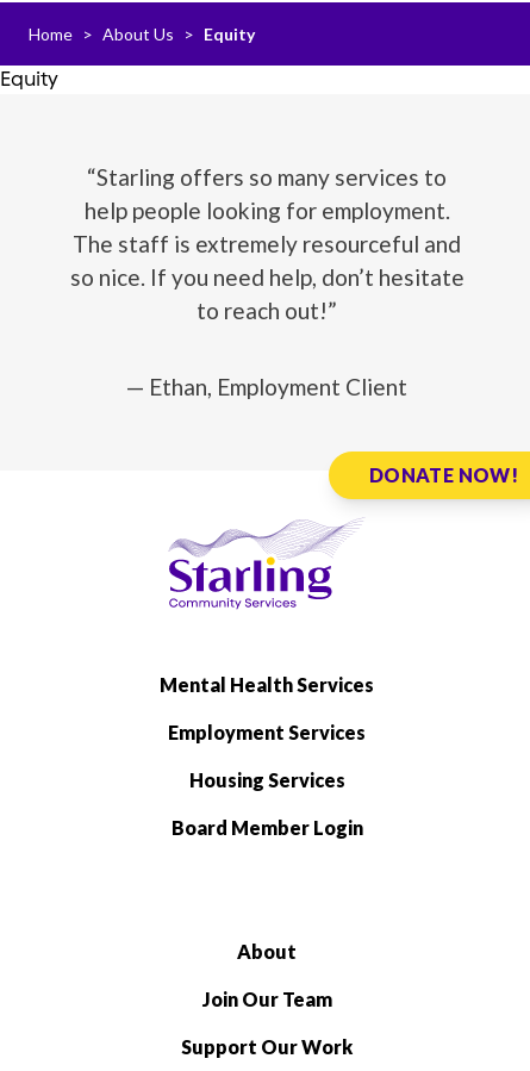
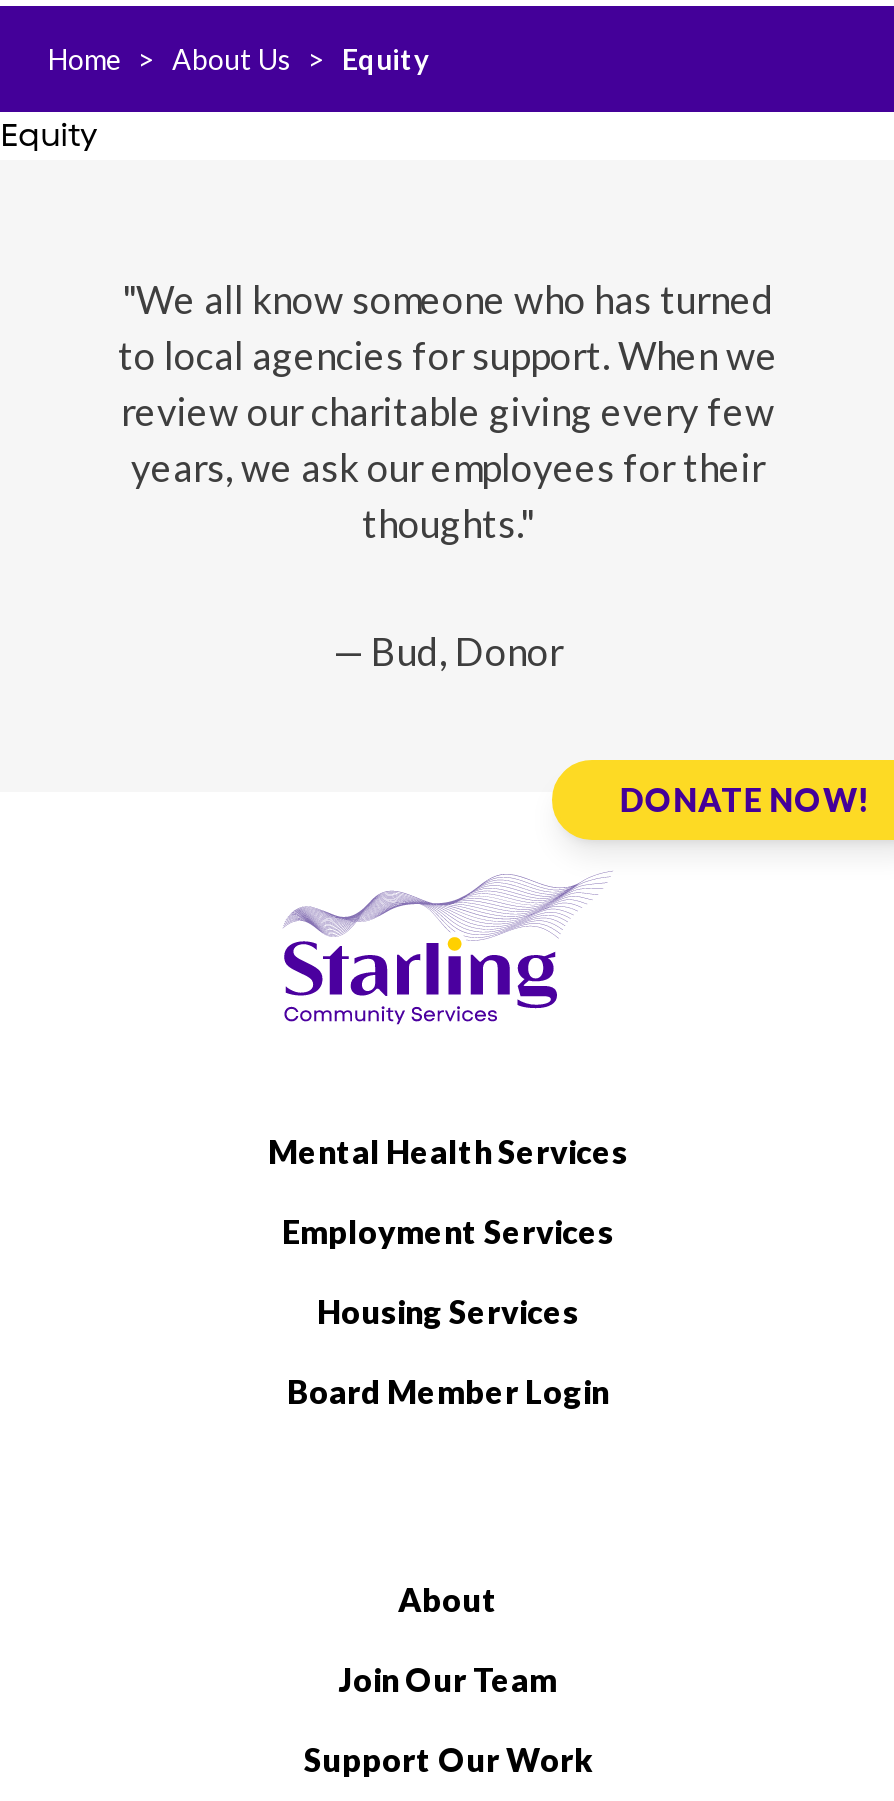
[70,163,464,324] “Starling offers so many services to | help people looking for employment. | The staff is extremely resourceful and | so nice. If you need help, don’t hesitate | to reach out!” -> [118,276,778,546] "We all know someone who has turned | to local agencies for support. When we | review our charitable giving every few | years, we ask our employees for their | thoughts."
[126,373,407,400] — Ethan, Employment Client -> [333,628,563,674] — Bud, Donor

